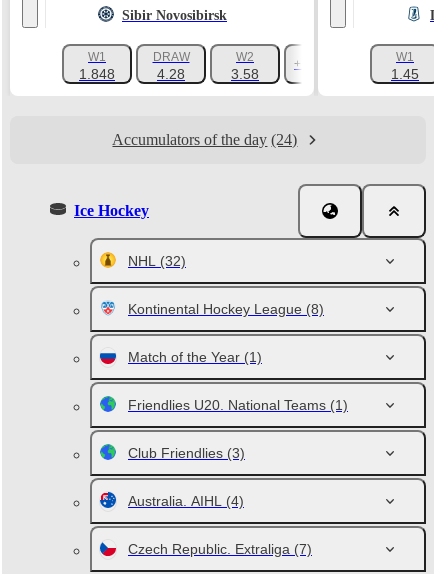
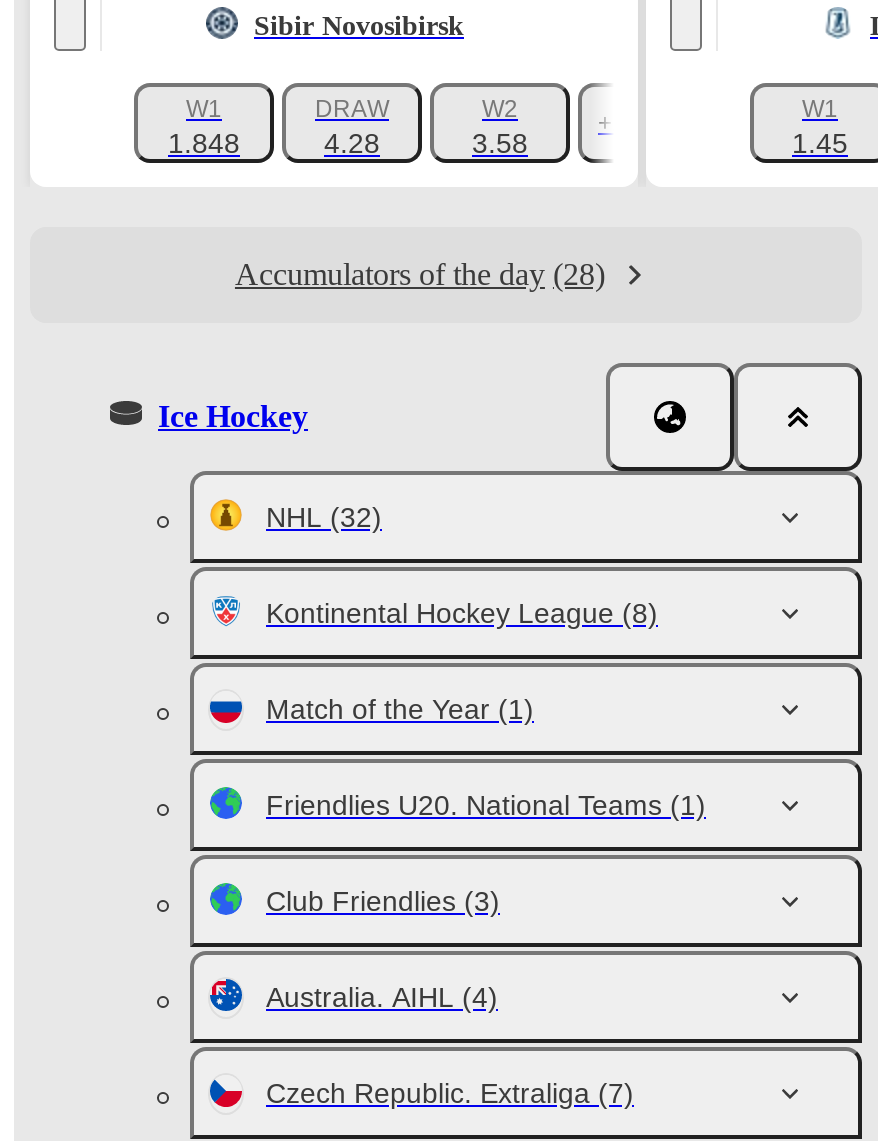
[112,131,297,148] Accumulators of the day (24) -> [235,257,605,291] Accumulators of the day (28)

